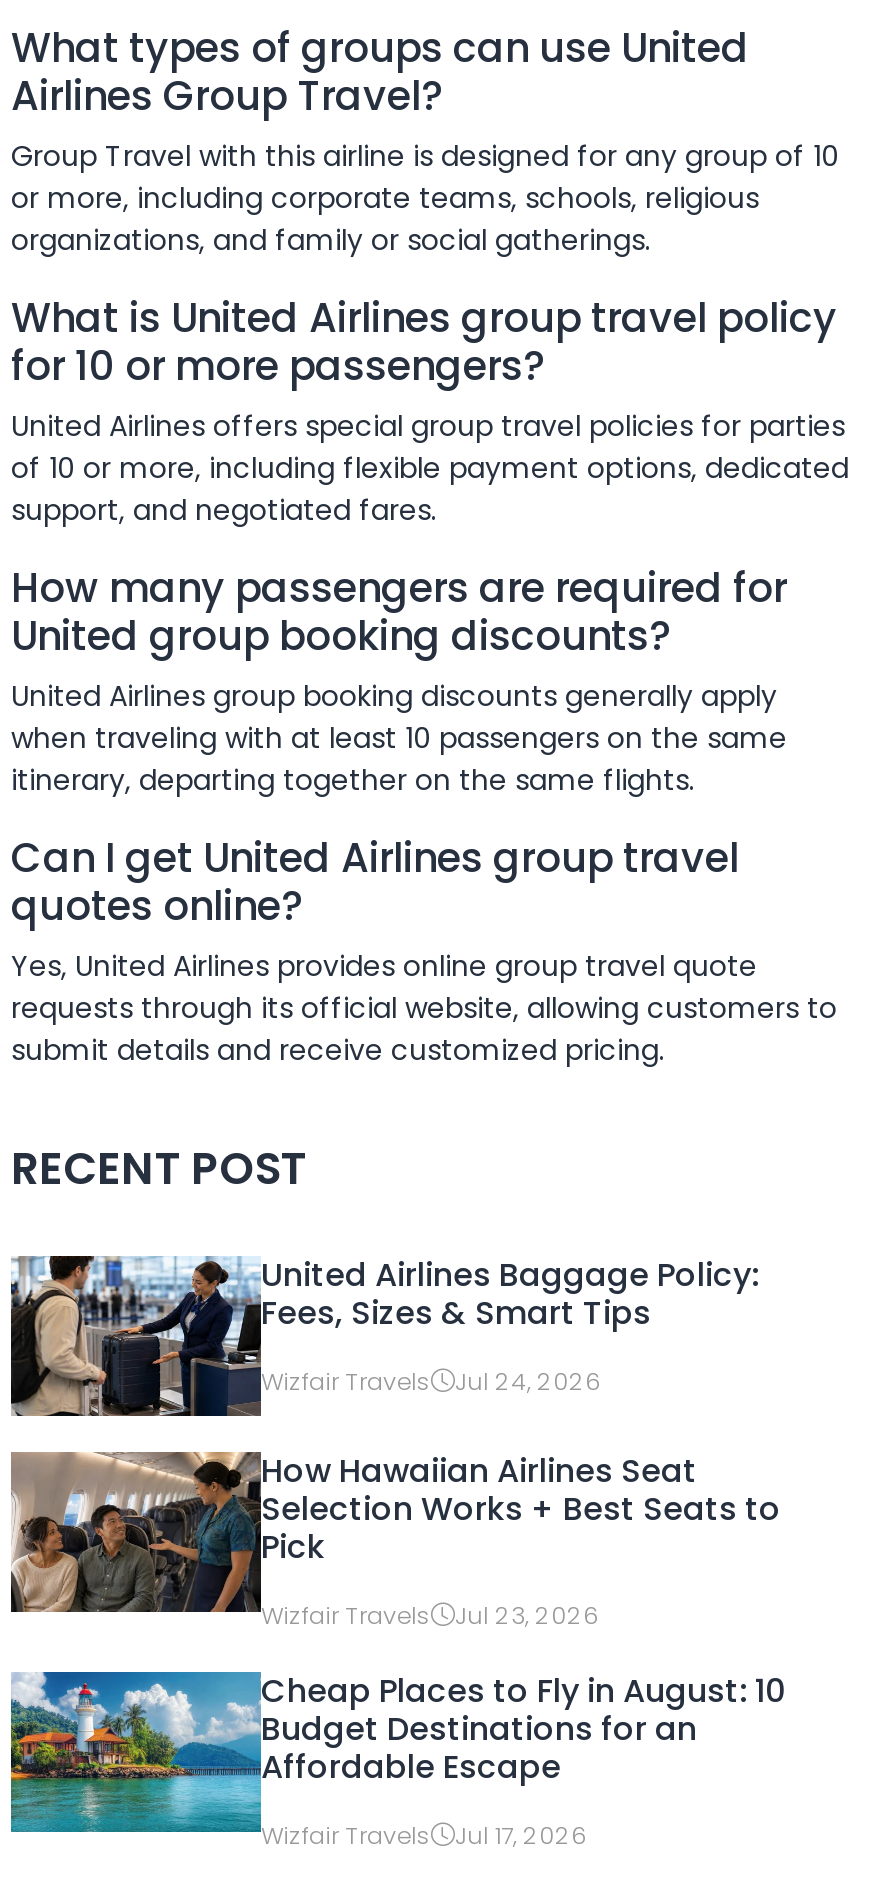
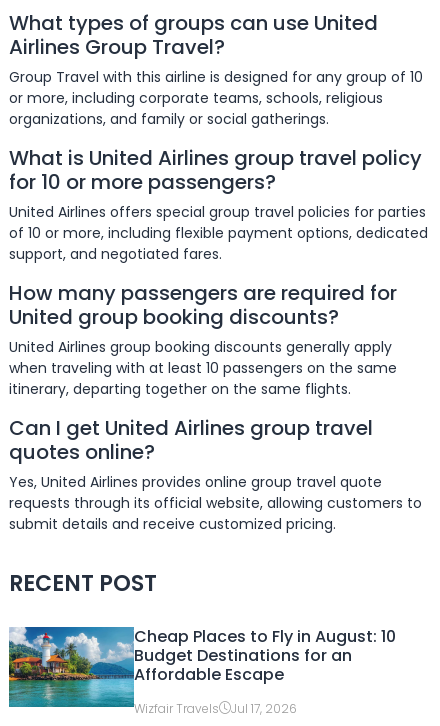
[9,1251,781,1631] [image] | United Airlines Baggage Policy: | Fees, Sizes & Smart Tips | Wizfair Travels | Jul 24, 2026 | How Hawaiian Airlines Seat | Selection Works + Best Seats to | Pick | Wizfair Travels | Jul 23, 2026 -> none
[9,1450,233,1614] [image] -> none

